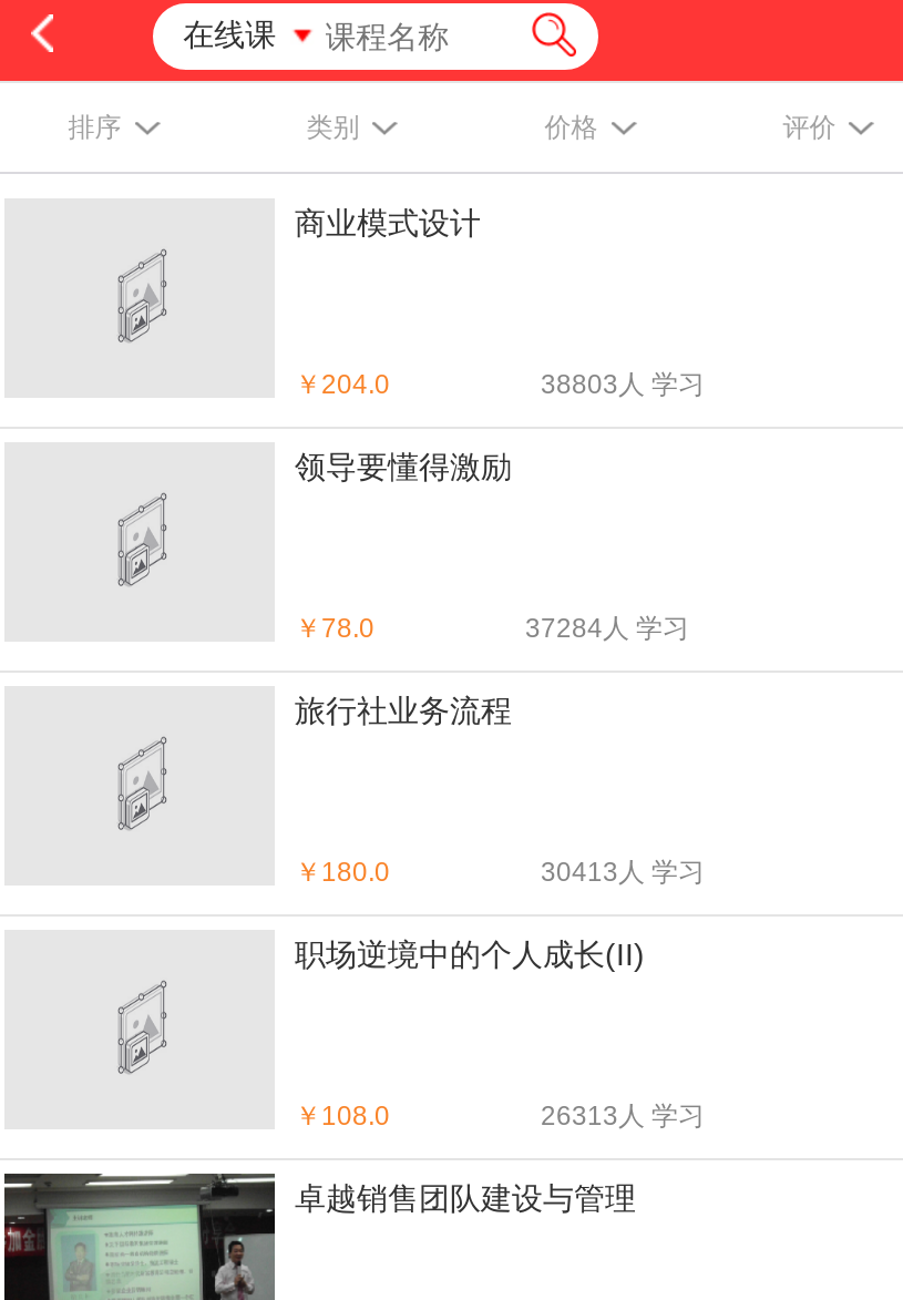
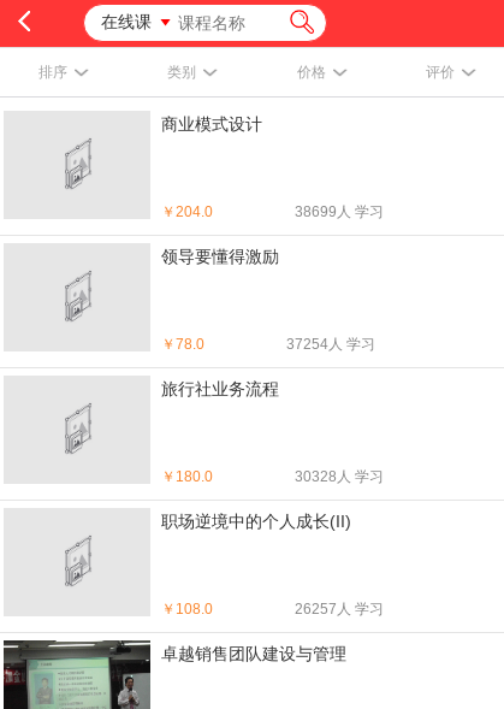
[541,369,705,400] 38803人 学习 -> [295,203,384,220] 38699人 学习
[525,613,689,644] 37284人 学习 -> [286,336,375,353] 37254人 学习
[541,857,705,888] 30413人 学习 -> [295,468,384,485] 30328人 学习
[541,1101,705,1132] 26313人 学习 -> [295,601,384,618] 26257人 学习

